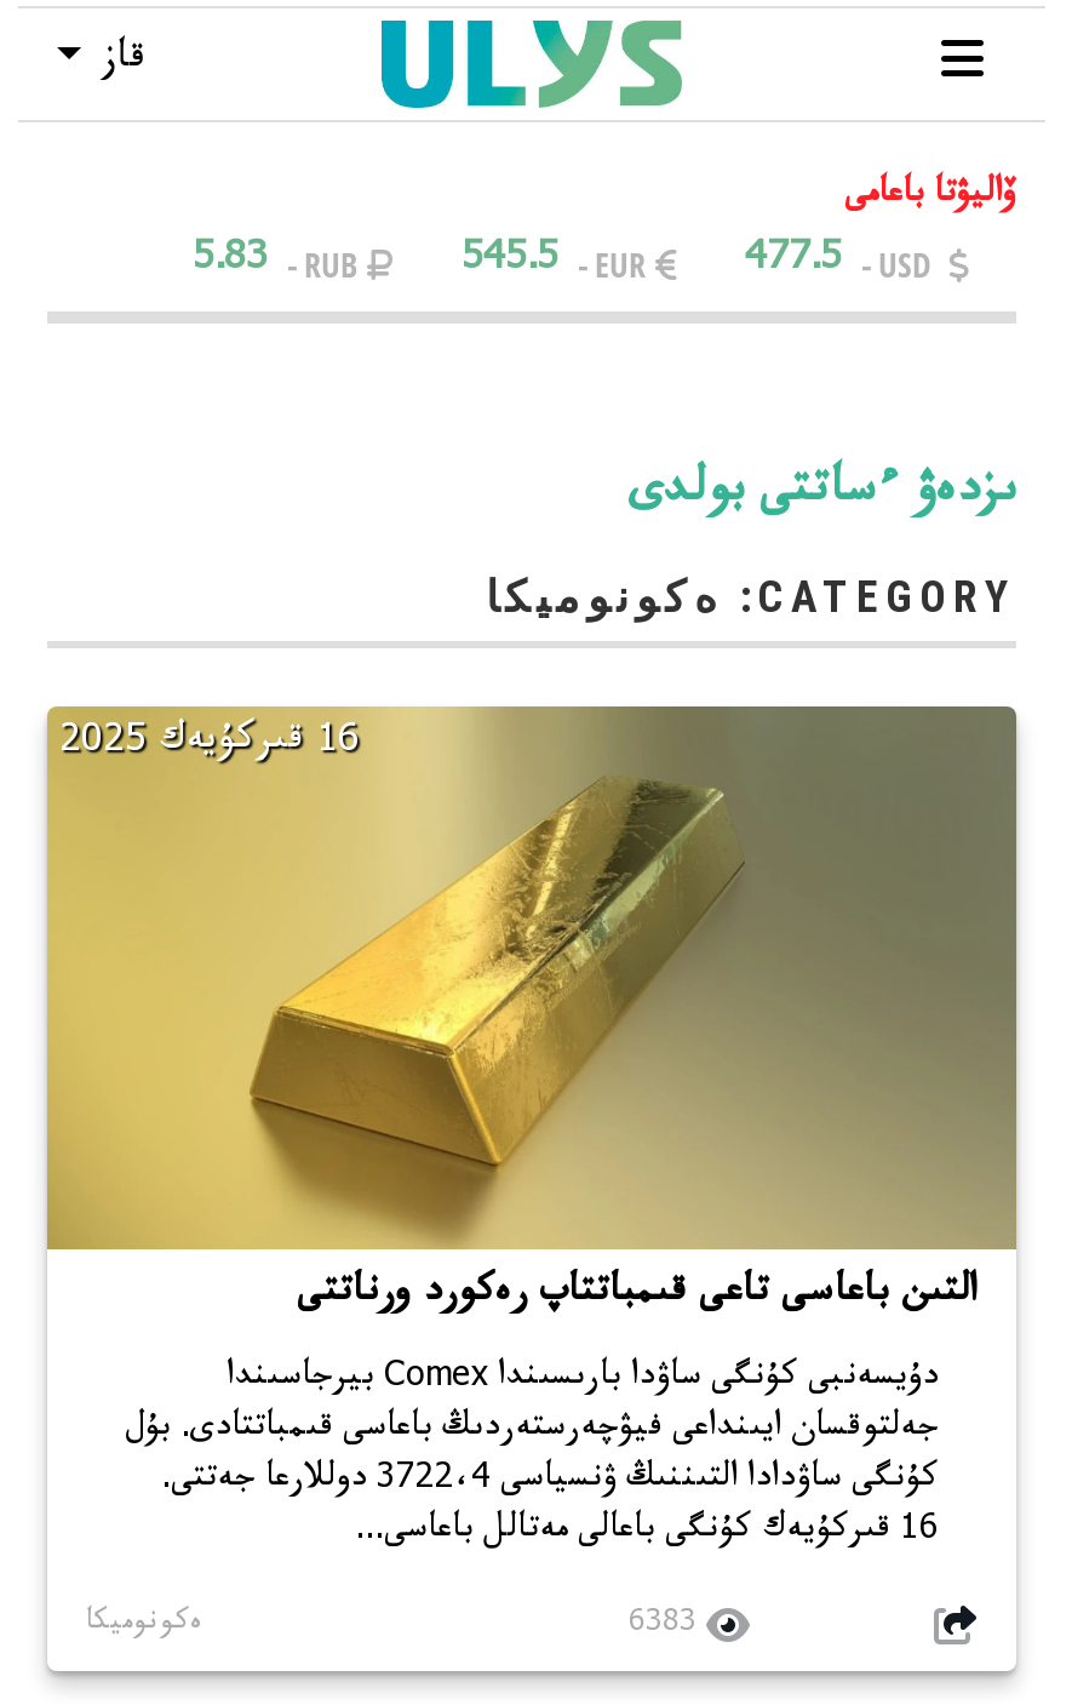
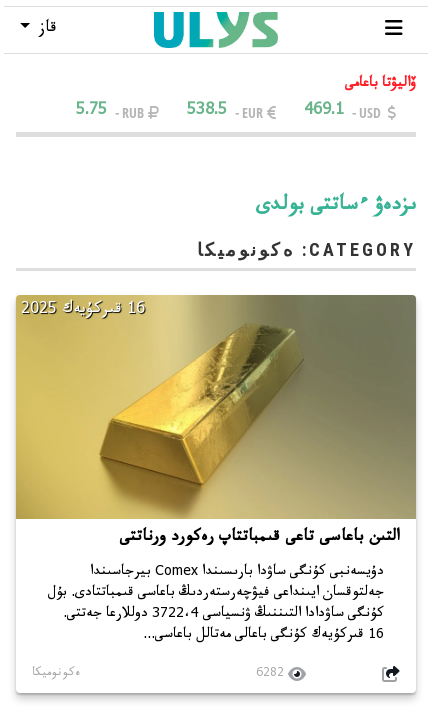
[193,234,357,290] 5.83 RUB - -> [76,100,144,123] 5.75 RUB -
[462,234,646,290] 545.5 EUR - -> [187,100,263,123] 538.5 EUR -
[745,234,842,290] 477.5 -> [304,100,344,123] 469.1
[629,1604,696,1647] 6383 -> [256,665,284,683] 6282

